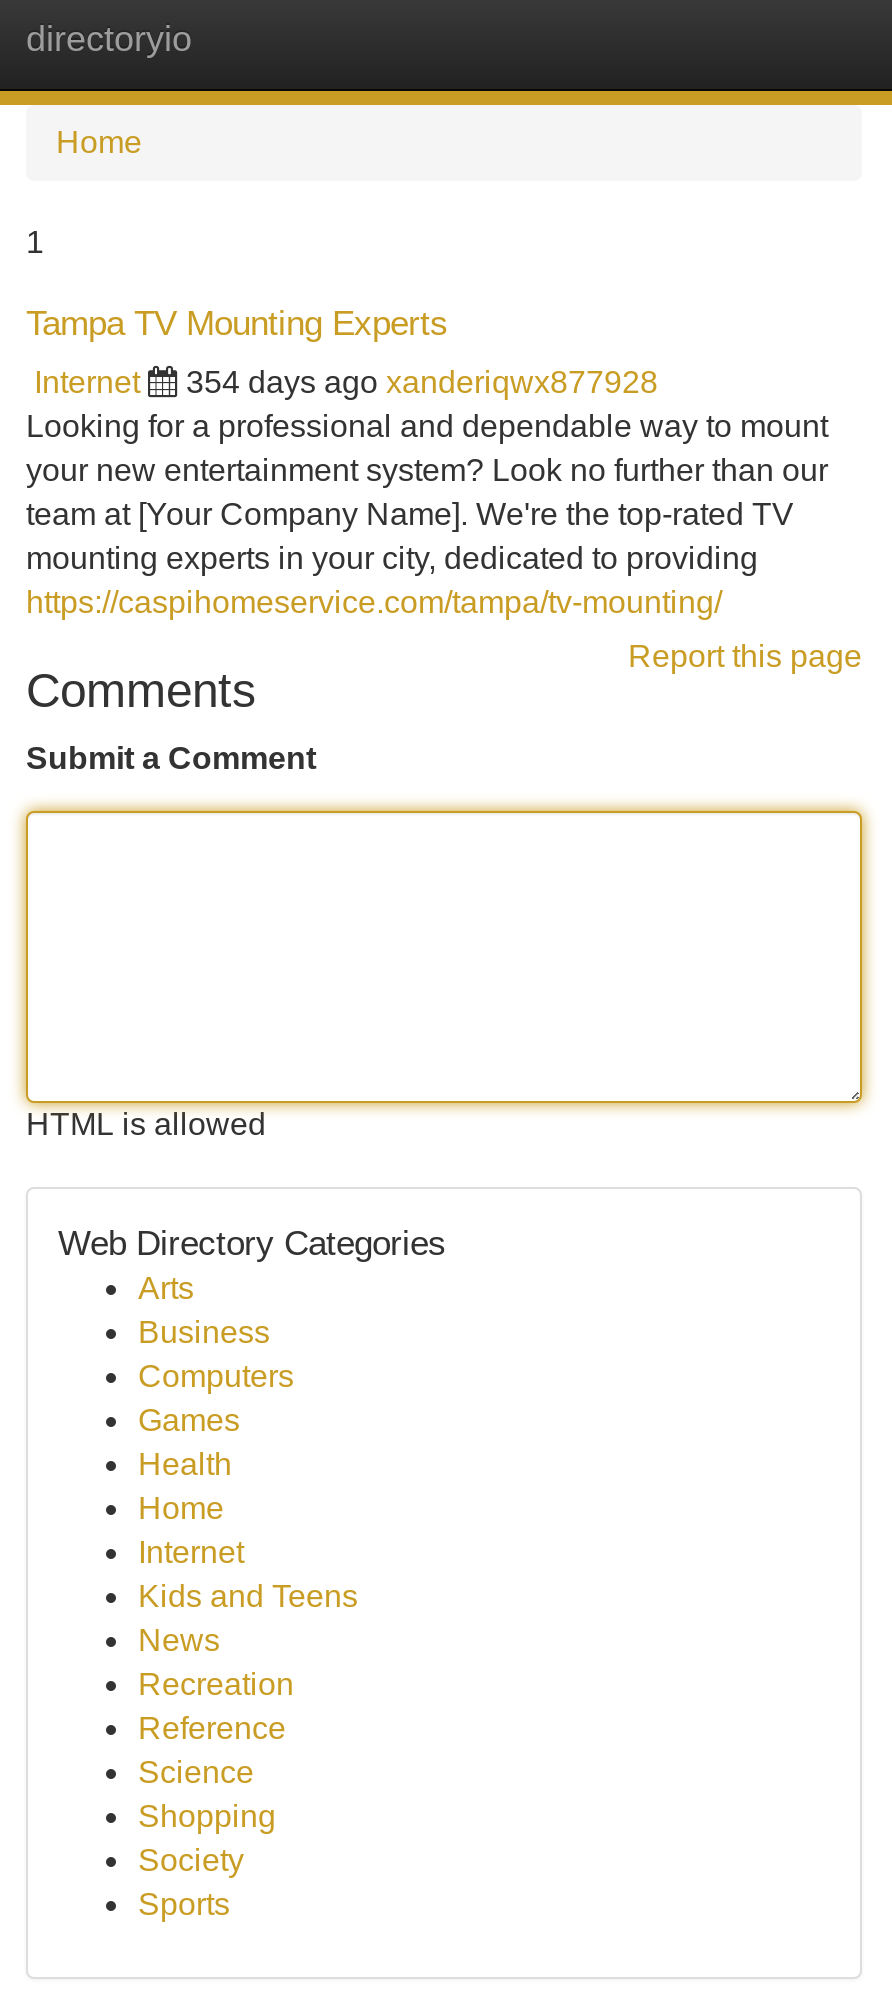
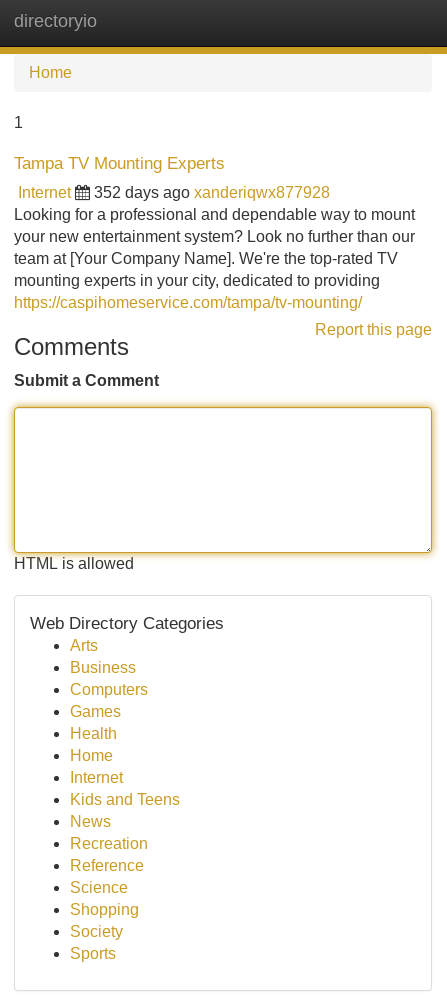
[186,365,658,399] 354 days ago xanderiqwx877928 -> [94,184,330,201] 352 days ago xanderiqwx877928

